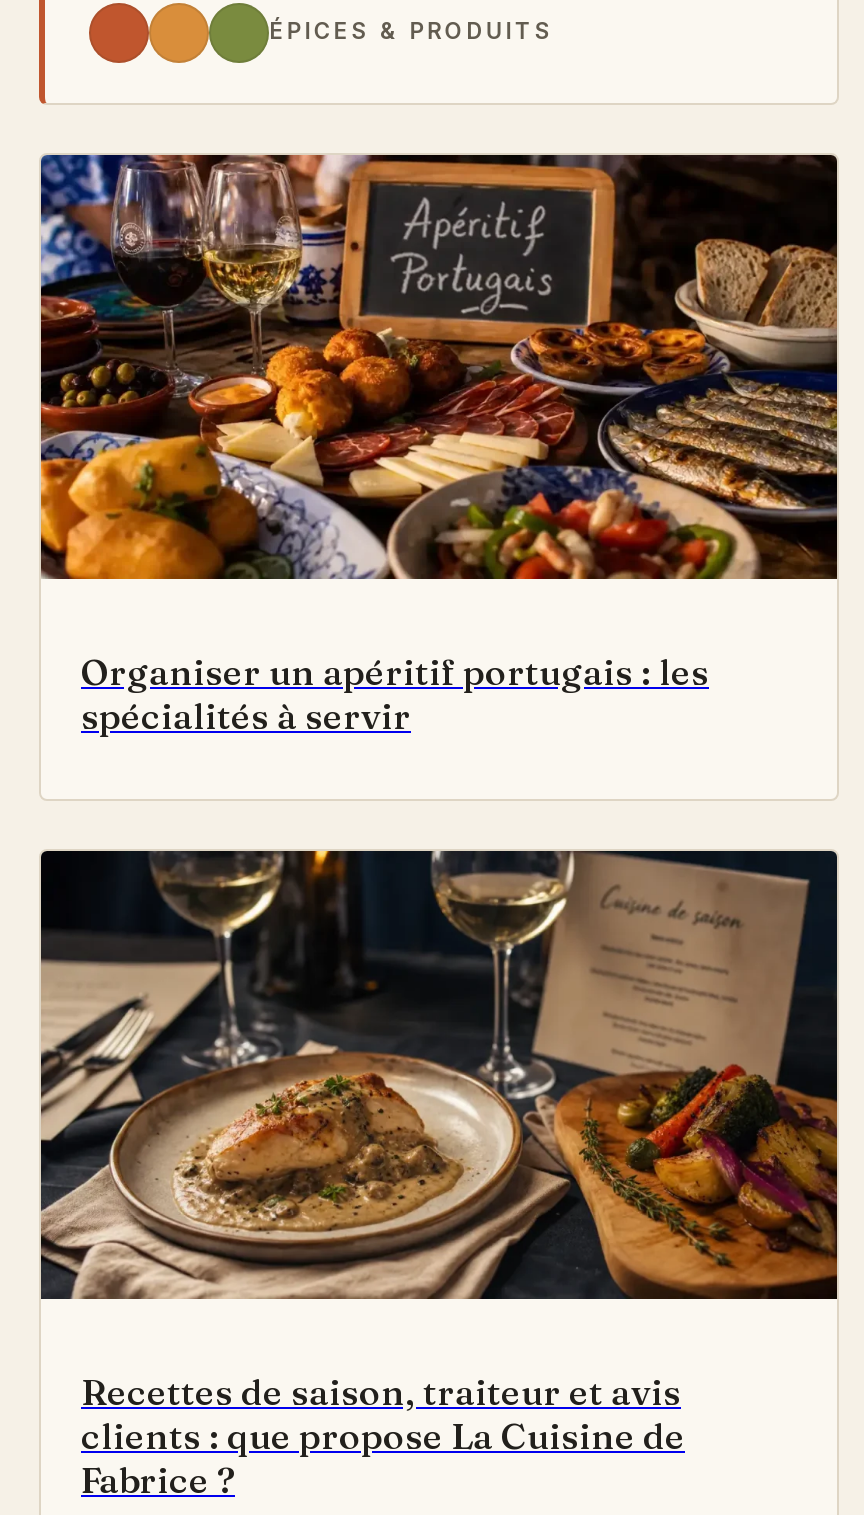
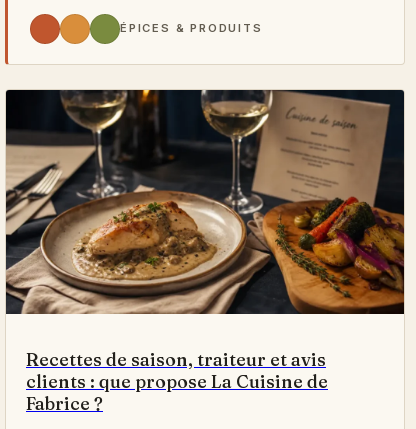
[39,153,839,739] [image] | Organiser un apéritif portugais : les | spécialités à servir -> none

